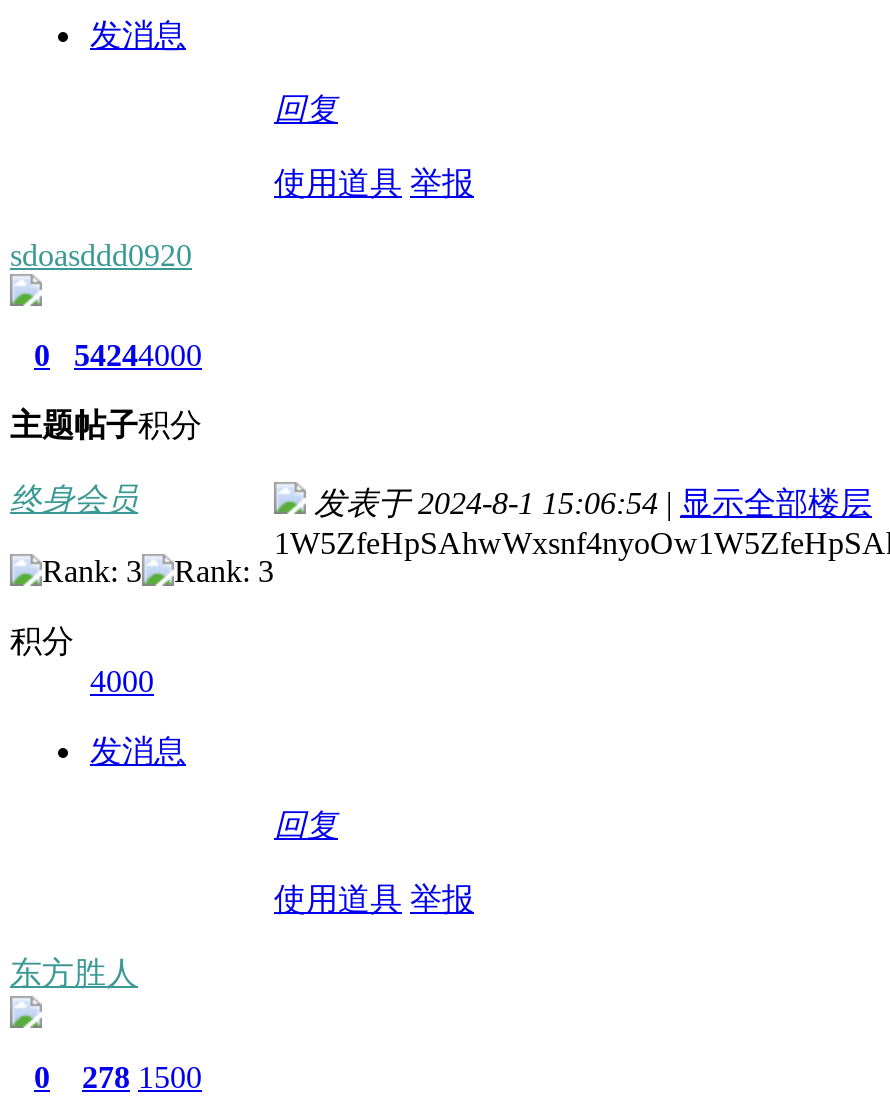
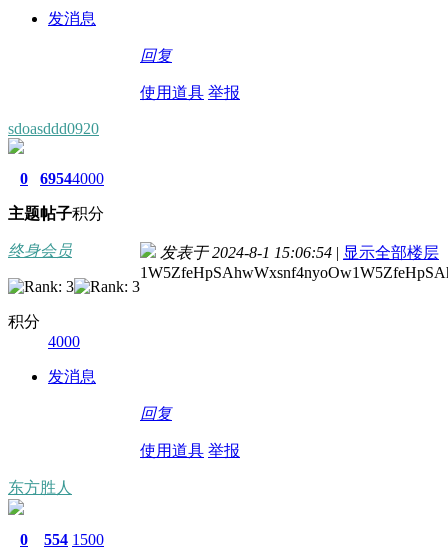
[34,338,202,372] 0 5424 4000 -> [20,170,104,187] 0 6954 4000
[34,1060,202,1094] 0 278 1500 -> [20,531,104,548] 0 554 1500

